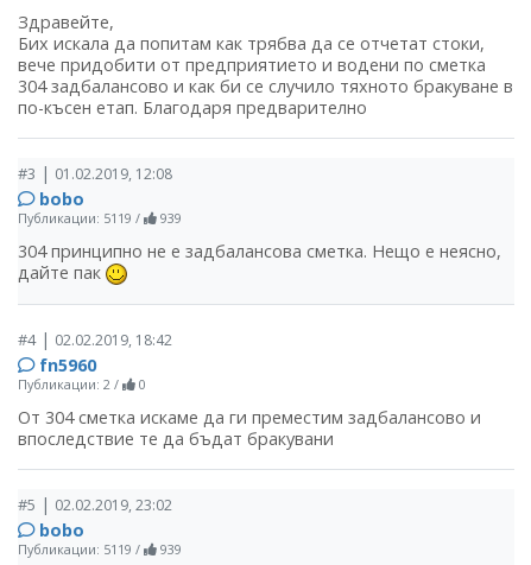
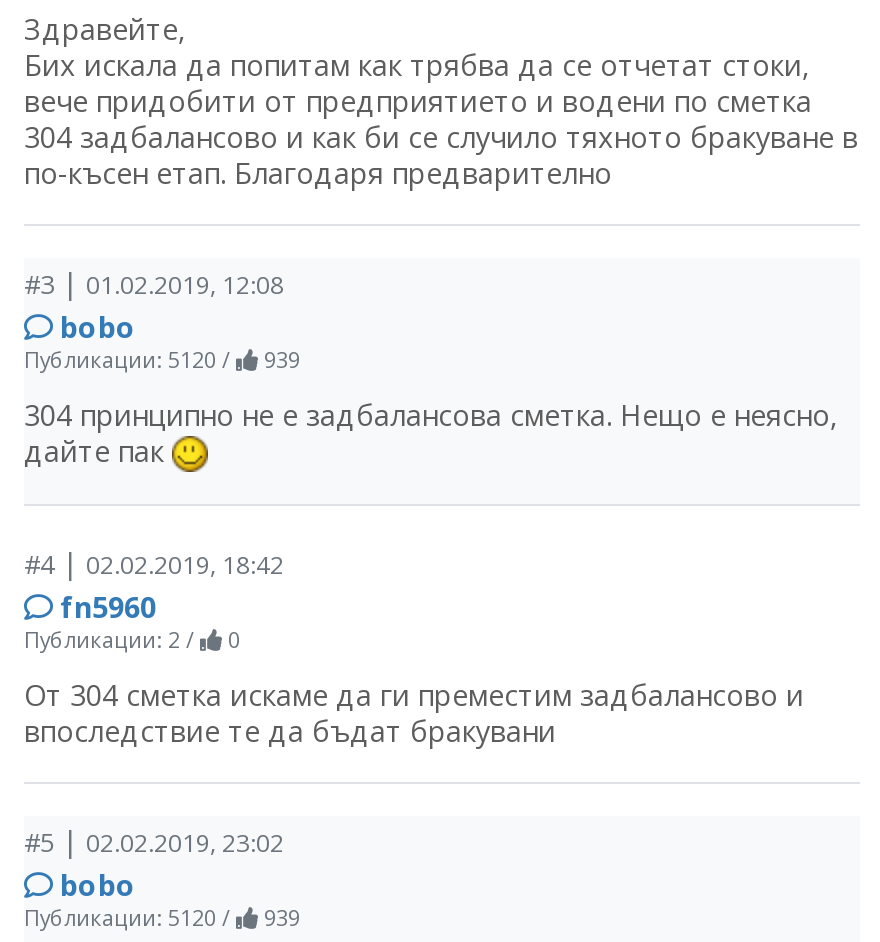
[18,209,182,227] Публикации: 5119 / 939 -> [24,344,300,374] Публикации: 5120 / 939
[18,540,182,558] Публикации: 5119 / 939 -> [24,902,300,932] Публикации: 5120 / 939

